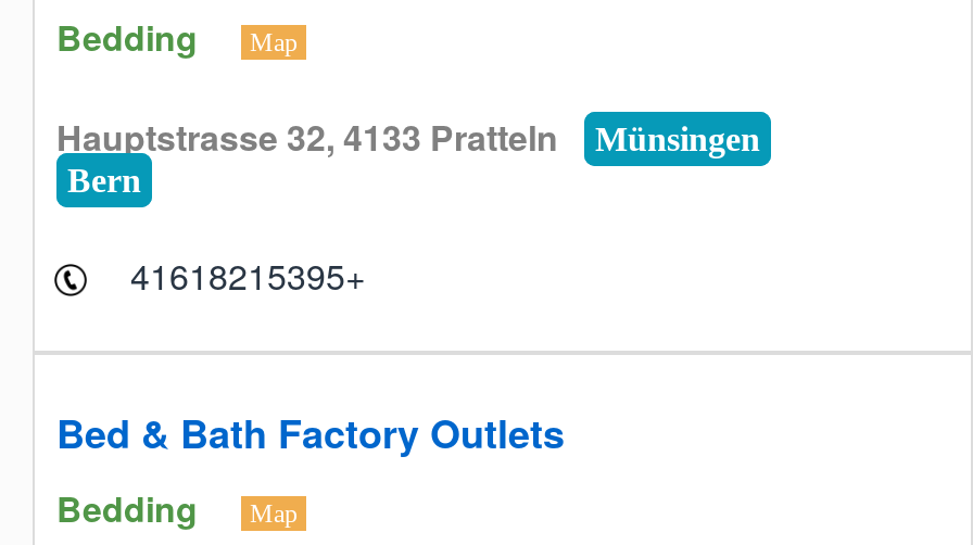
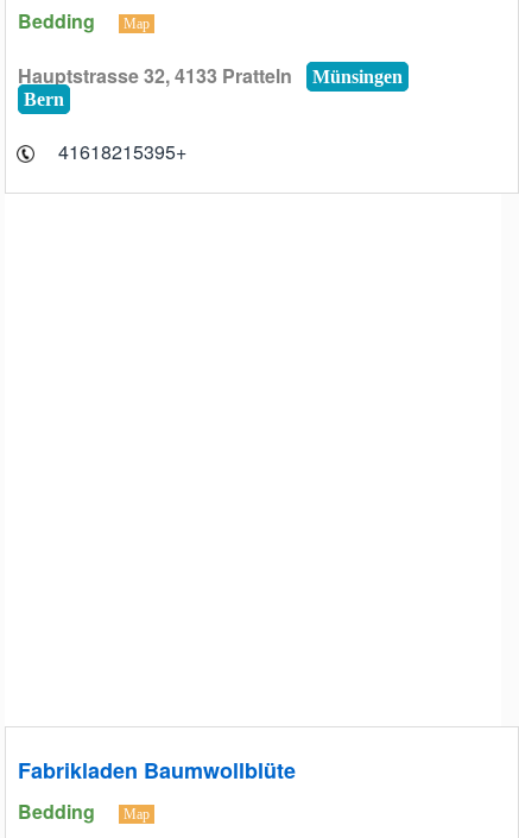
[56,405,565,461] Bed & Bath Factory Outlets -> [18,755,296,786] Fabrikladen Baumwollblüte

